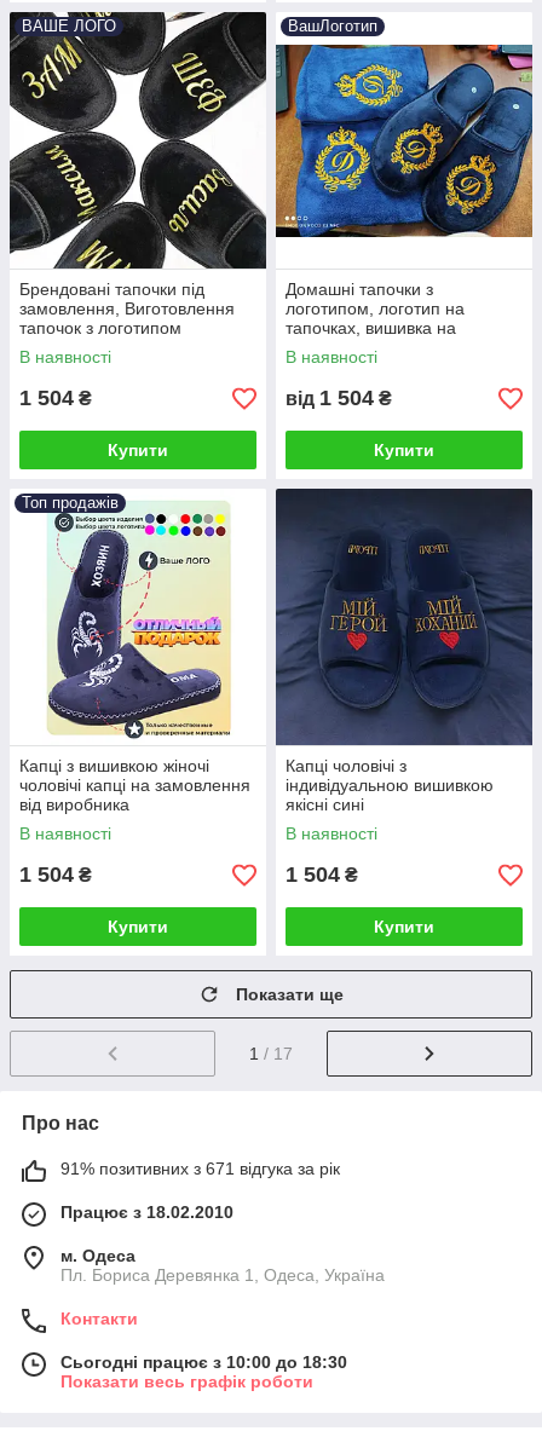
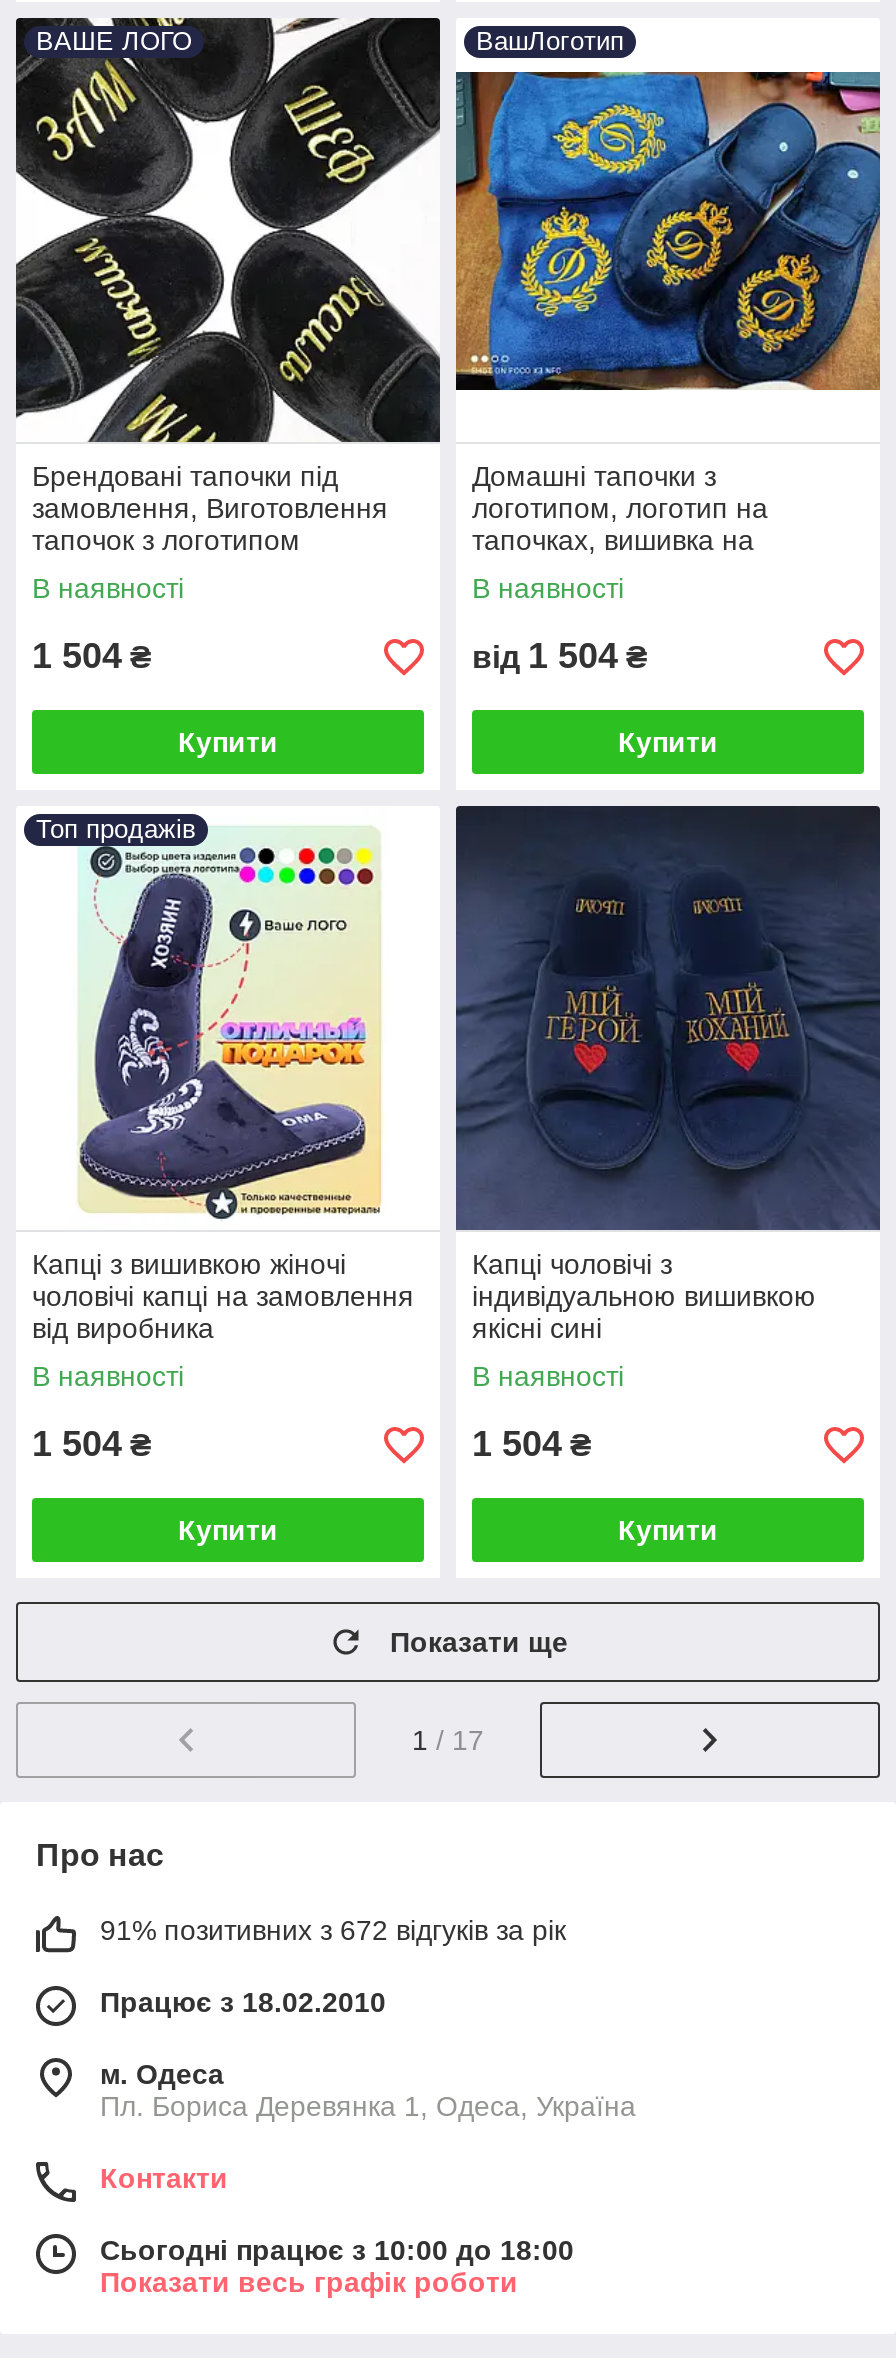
[60,1159,340,1178] 91% позитивних з 671 відгука за рік -> [100,1914,566,1946] 91% позитивних з 672 відгуків за рік
[60,1353,347,1372] Сьогодні працює з 10:00 до 18:30 -> [100,2234,574,2266] Сьогодні працює з 10:00 до 18:00

